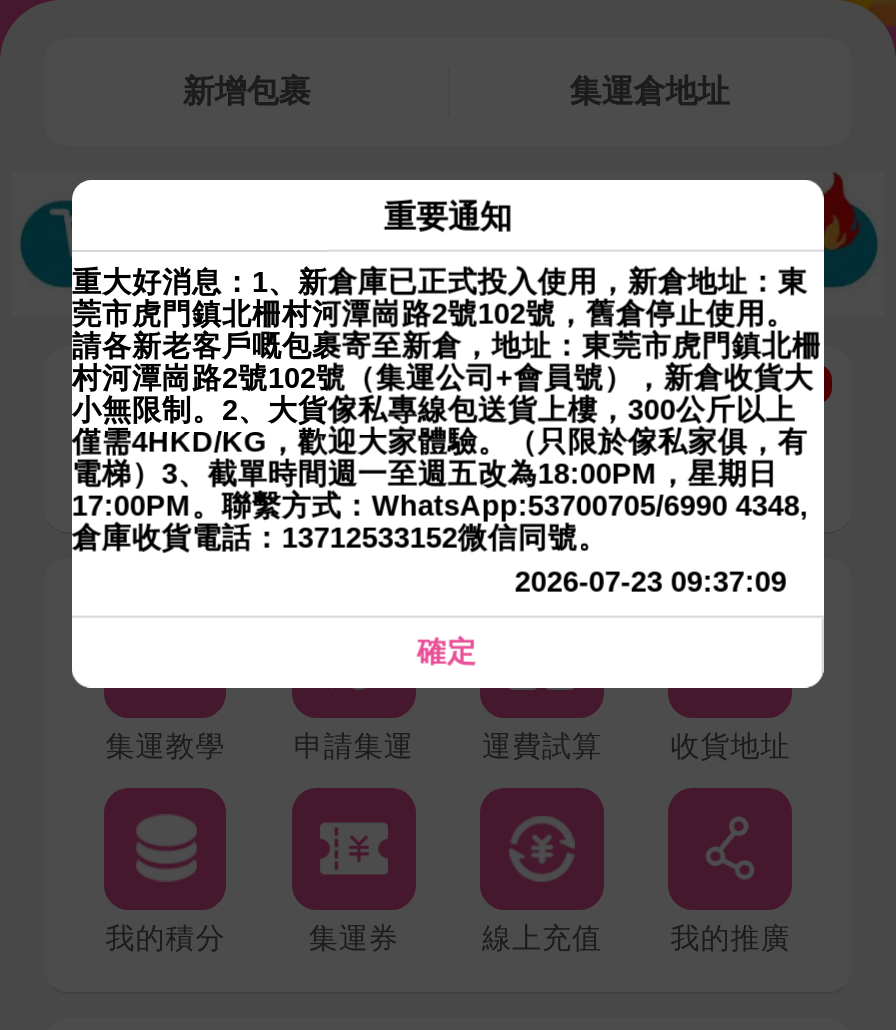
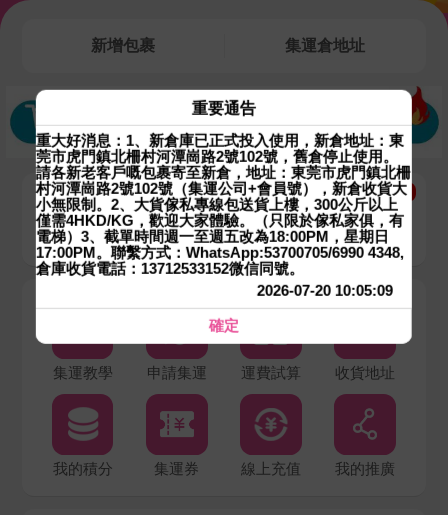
[384,200,512,234] 重要通知 -> [192,100,256,117] 重要通告
[515,565,787,597] 2026-07-23 09:37:09 -> [257,283,393,299] 2026-07-20 10:05:09

